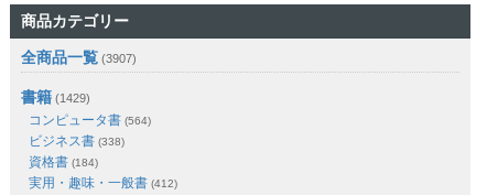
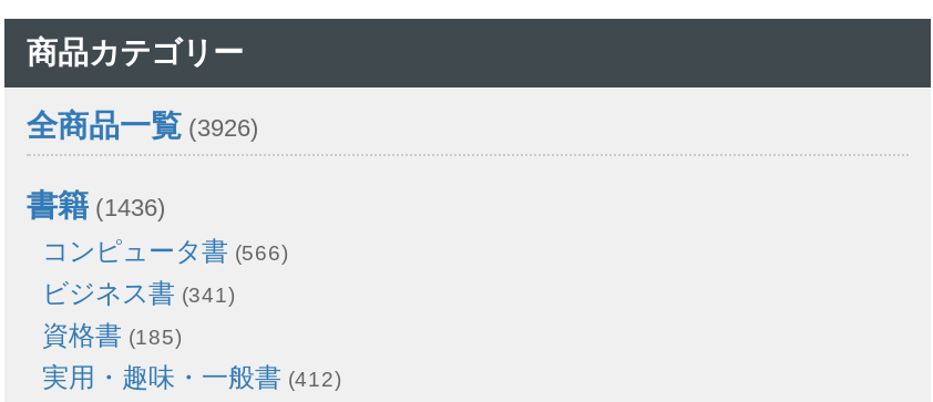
[21,49,137,66] 全商品一覧(3907) -> [27,108,259,143] 全商品一覧(3926)
[21,88,90,106] 書籍(1429) -> [27,188,166,223] 書籍(1436)
[29,113,151,128] コンピュータ書(564) -> [42,236,288,267] コンピュータ書(566)
[29,134,125,149] ビジネス書(338) -> [42,278,235,309] ビジネス書(341)
[29,154,98,170] 資格書(184) -> [42,320,182,352] 資格書(185)

